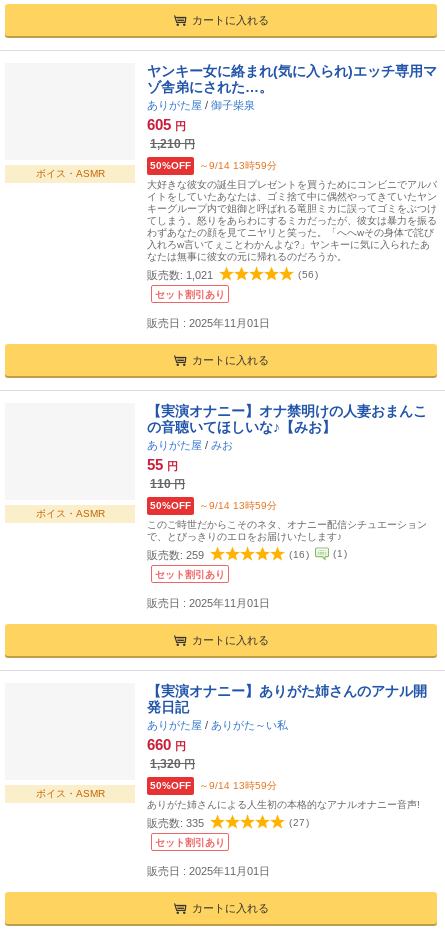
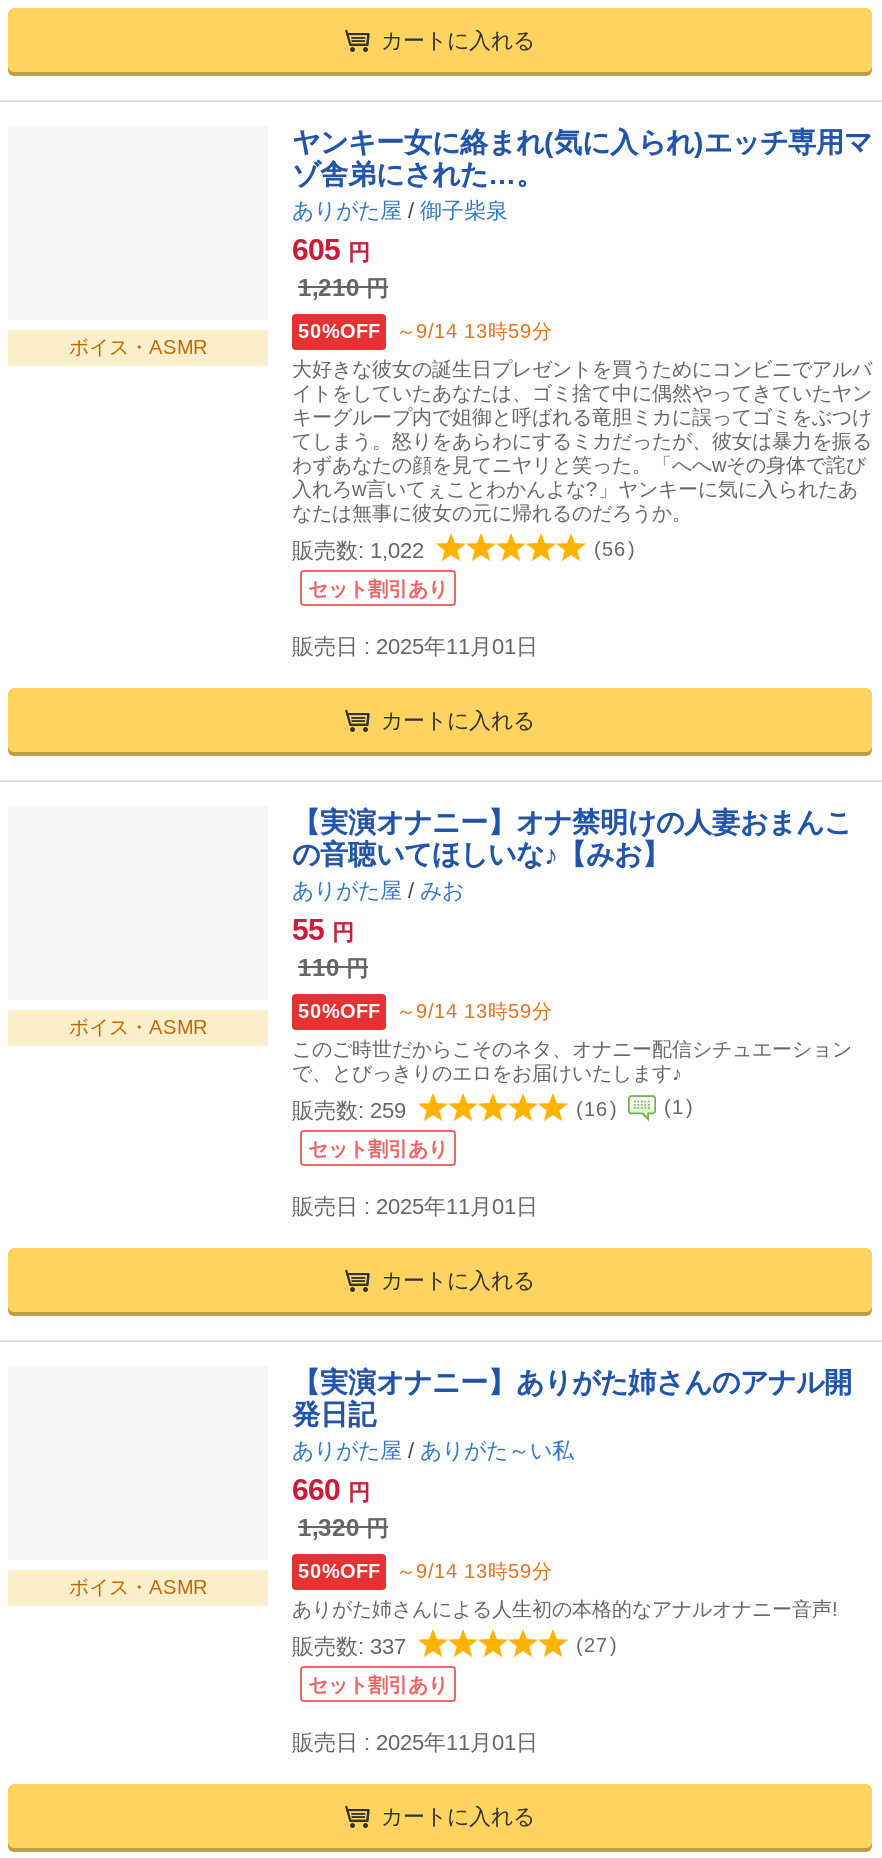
[147,268,213,280] 販売数: 1,021 -> [292,538,424,562] 販売数: 1,022
[147,816,204,828] 販売数: 335 -> [292,1634,406,1658] 販売数: 337

